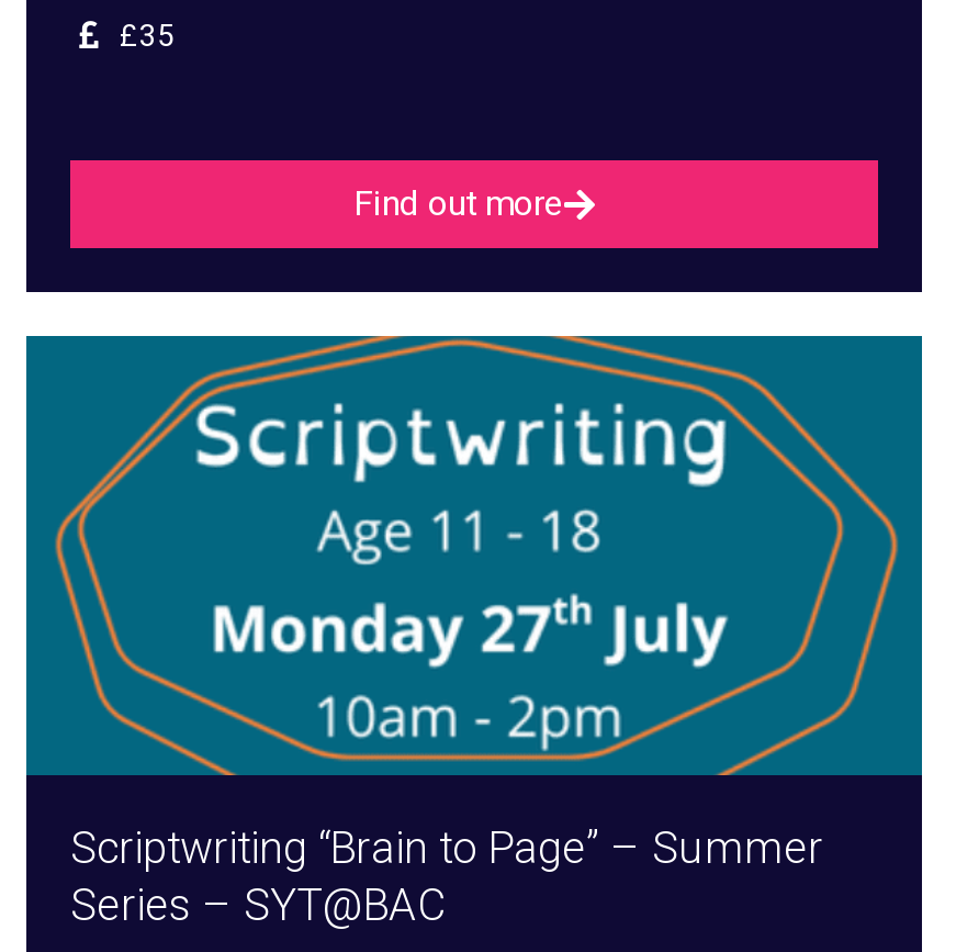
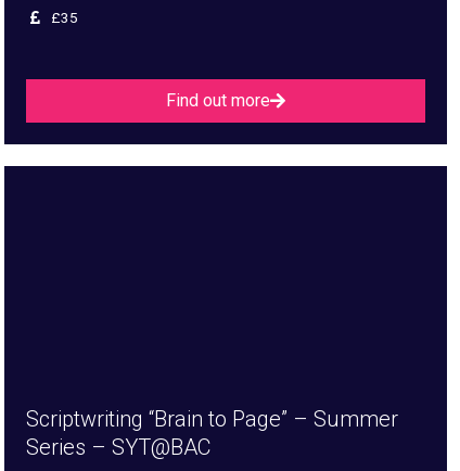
[26,334,922,777] [image] -> none

